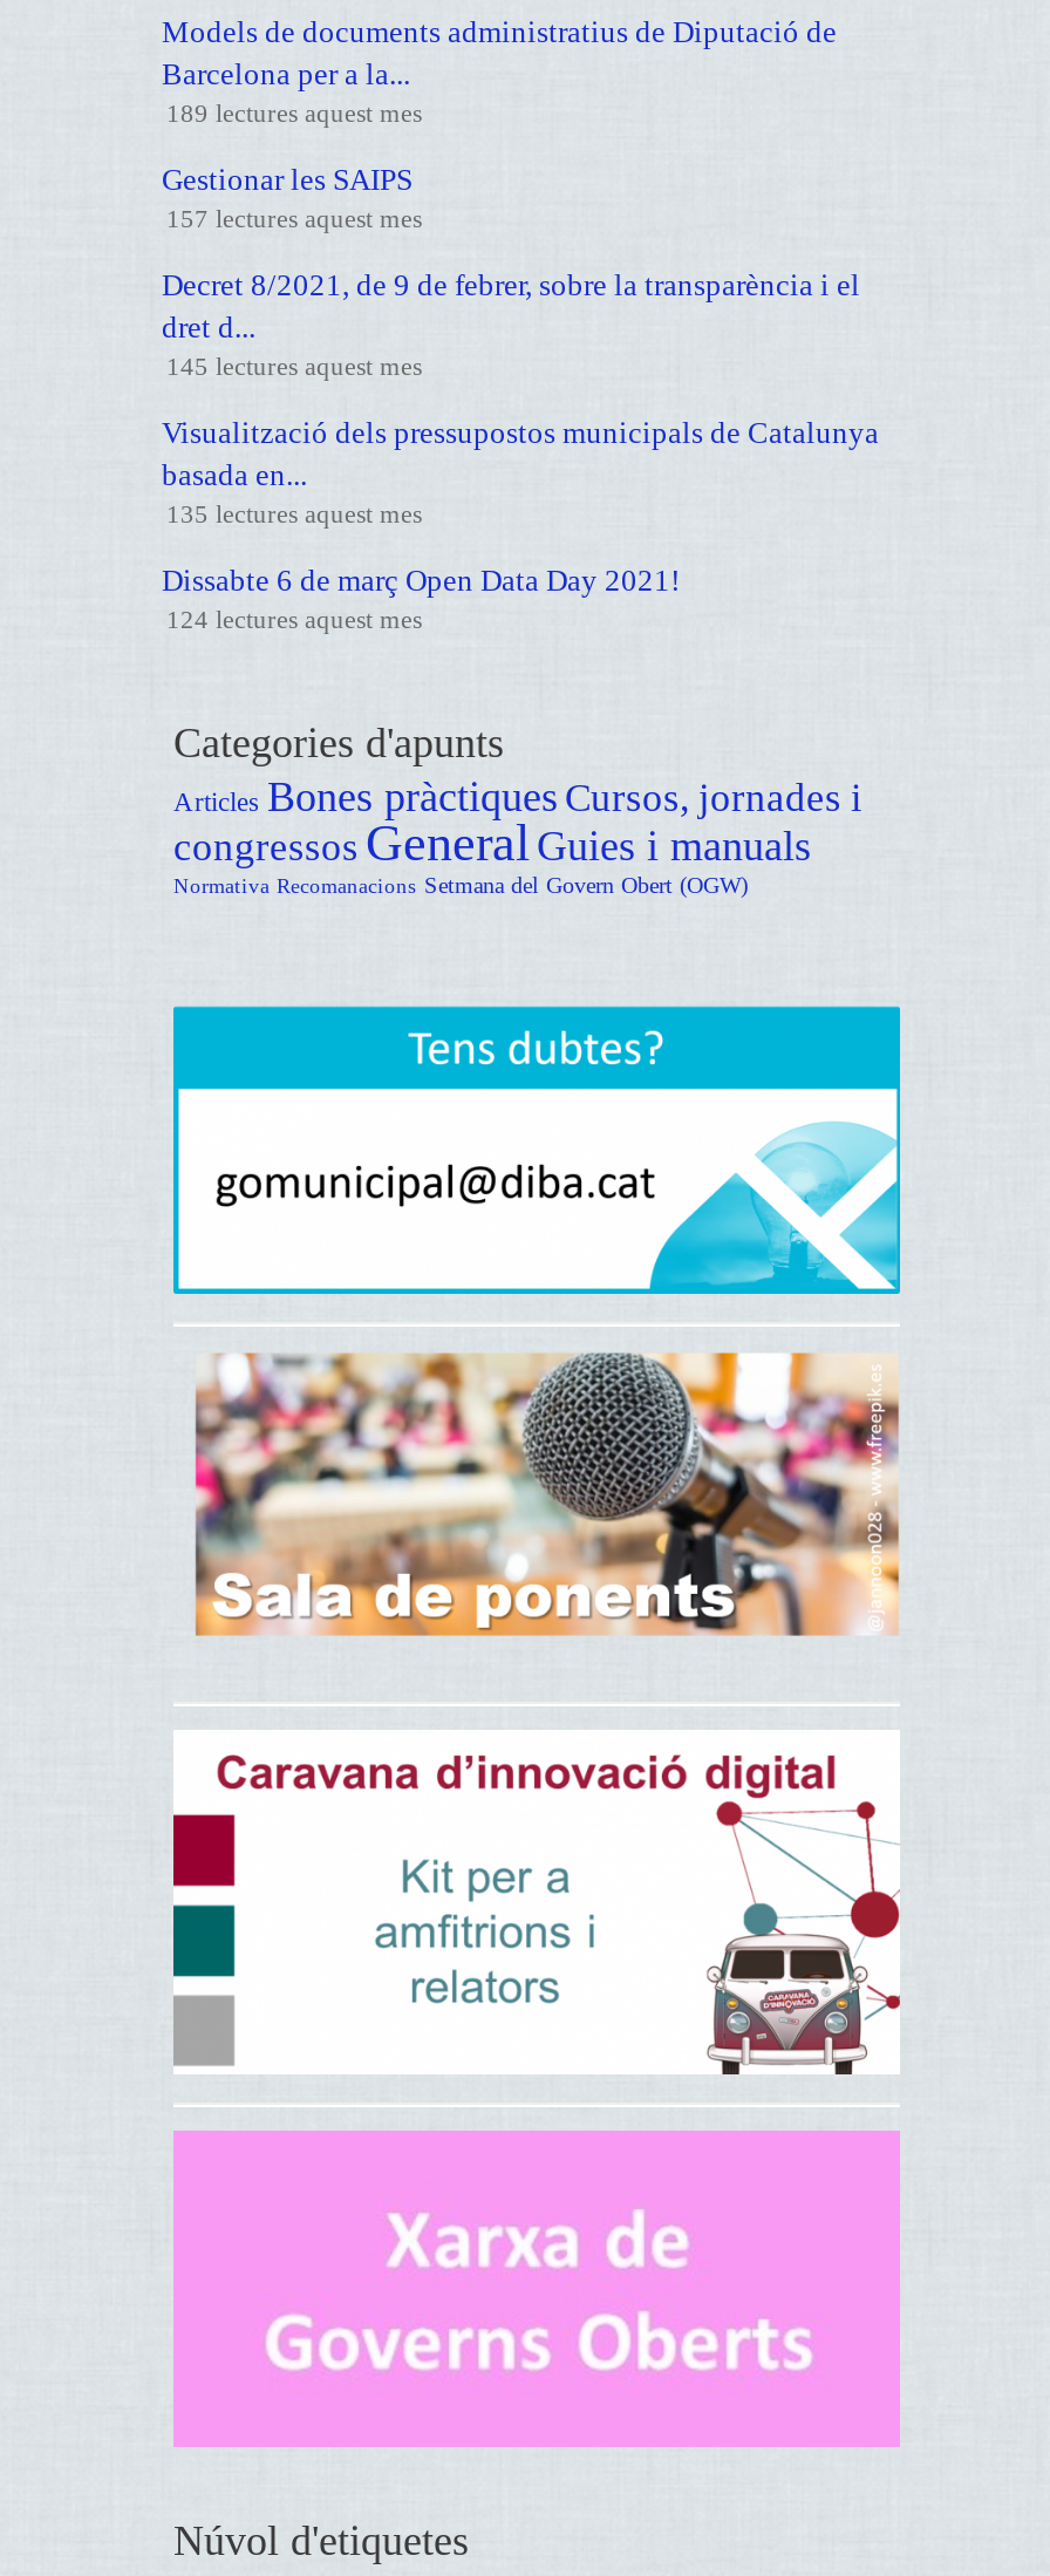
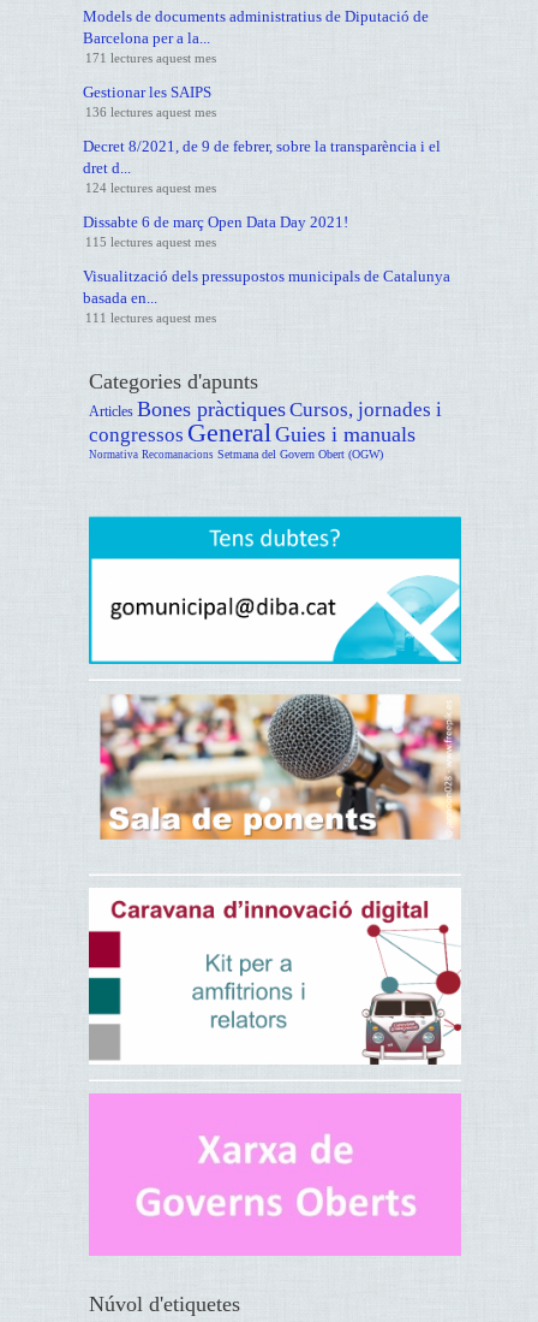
[166,98,422,126] 189 lectures aquest mes -> [85,50,216,65] 171 lectures aquest mes
[166,203,422,231] 157 lectures aquest mes -> [85,104,216,119] 136 lectures aquest mes
[166,351,422,379] 145 lectures aquest mes -> [85,234,216,249] 115 lectures aquest mes
moved [162,414,879,492] -> [83,267,450,306]: Visualització dels pressupostos municipals de Catalunya | basada en...
[166,499,422,527] 135 lectures aquest mes -> [85,310,216,324] 111 lectures aquest mes
moved [162,562,680,632] -> [83,180,348,231]: 124 lectures aquest mes | Dissabte 6 de març Open Data Day 2021!

